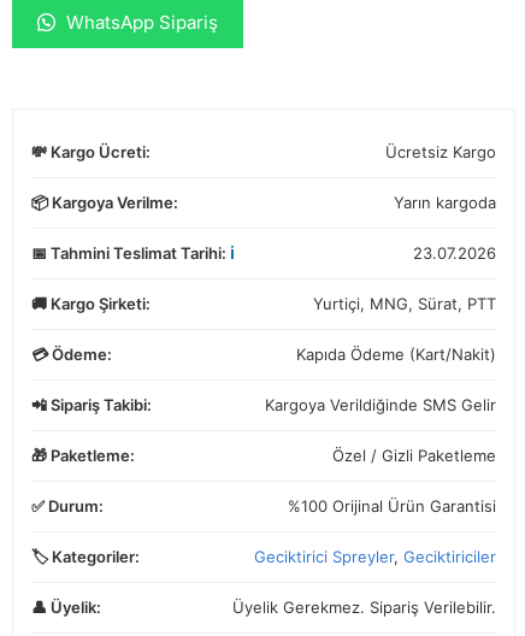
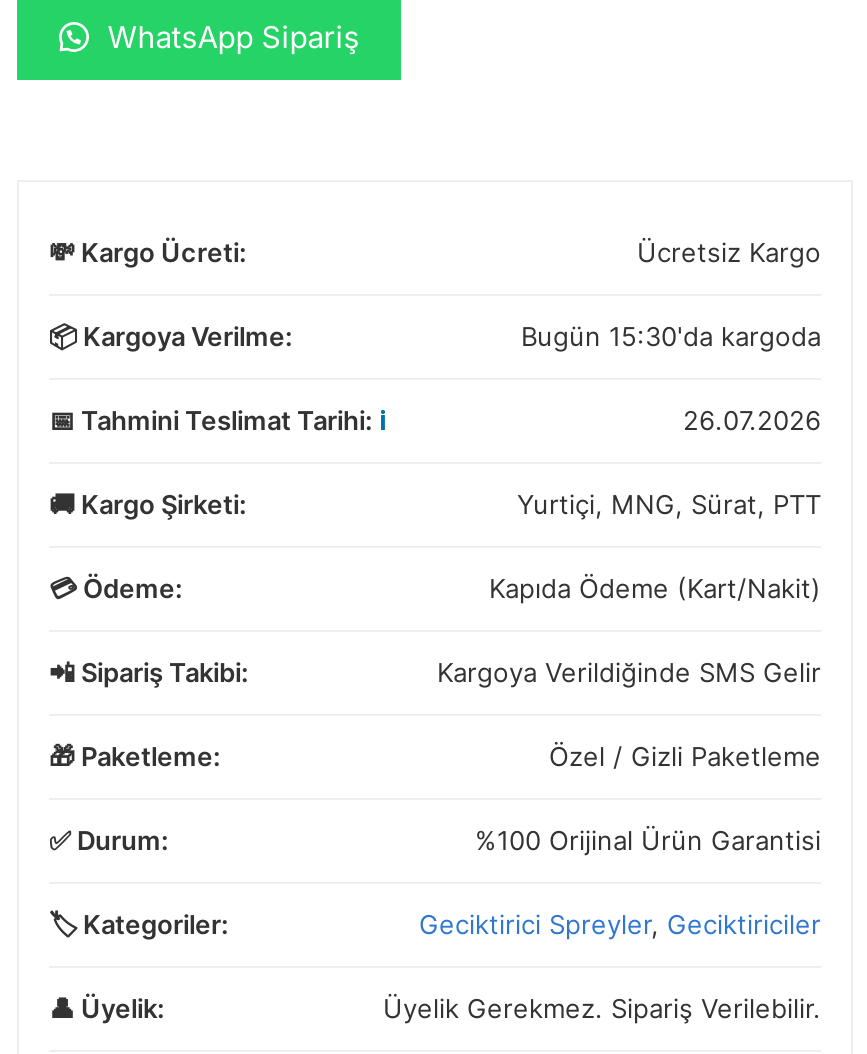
[394,193,496,212] Yarın kargoda -> [521,321,821,353] Bugün 15:30'da kargoda
[413,244,496,263] 23.07.2026 -> [683,405,821,437] 26.07.2026

